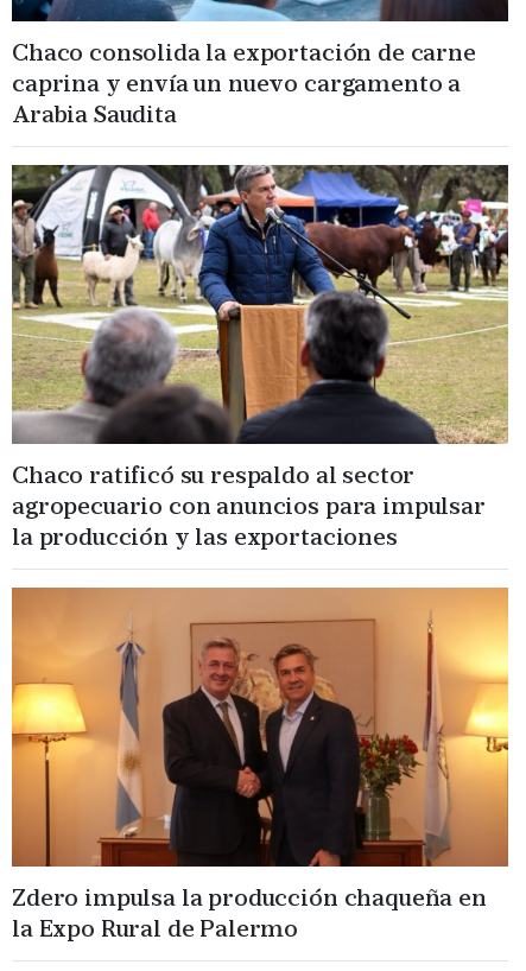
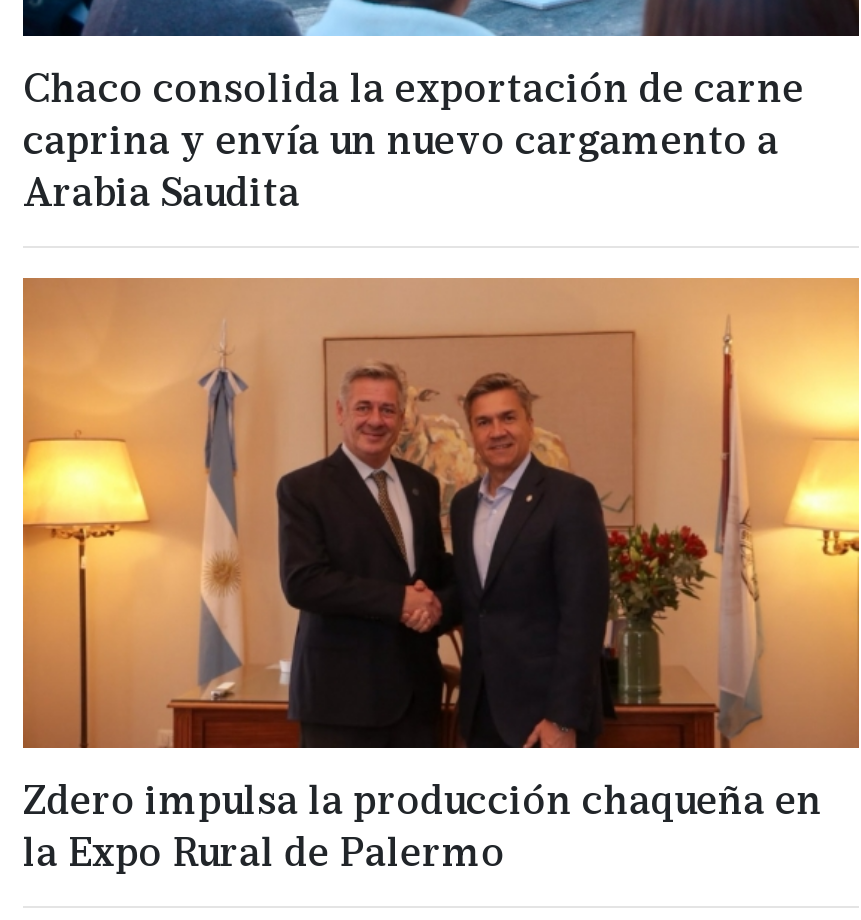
[11,164,509,551] [image] | Chaco ratificó su respaldo al sector | agropecuario con anuncios para impulsar | la producción y las exportaciones -> none

